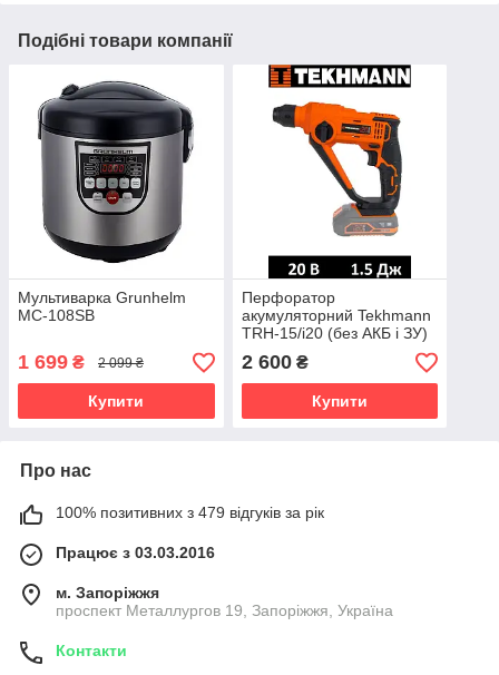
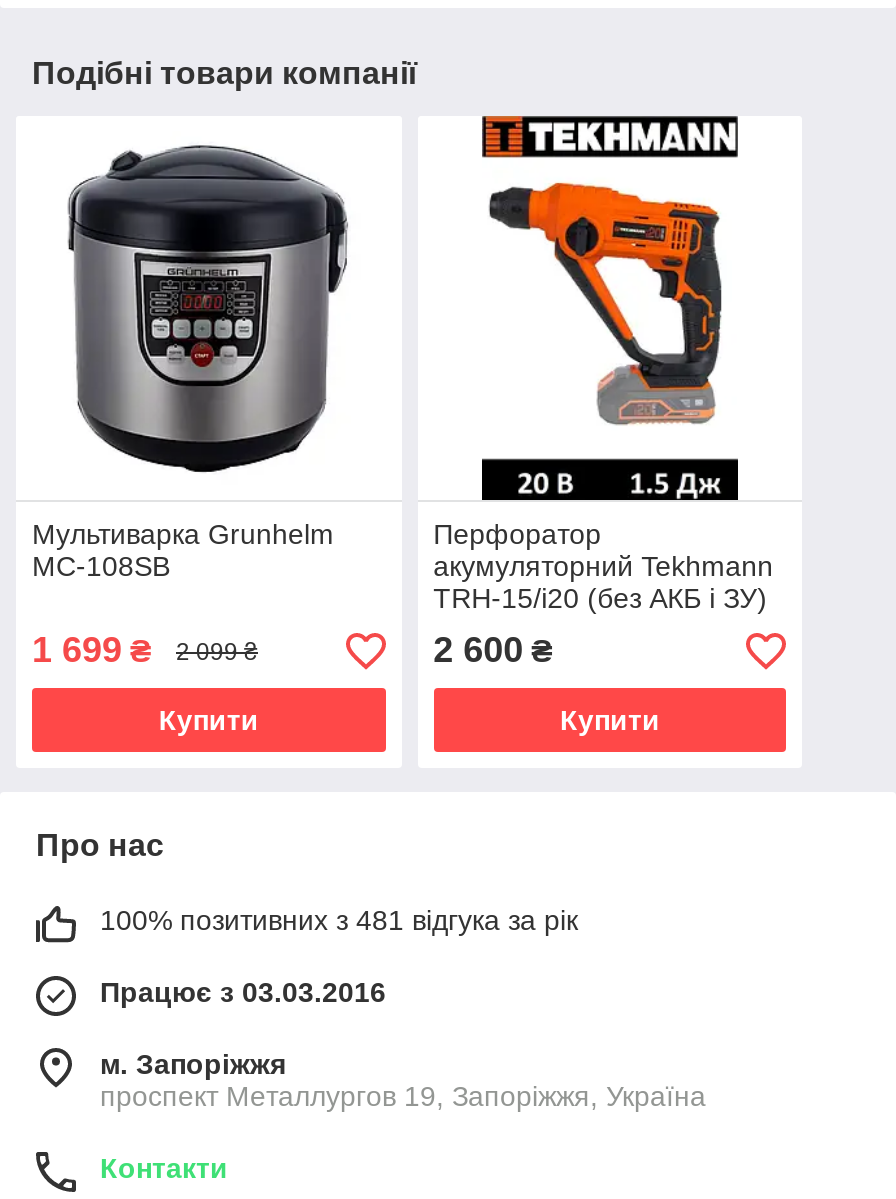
[56,504,324,522] 100% позитивних з 479 відгуків за рік -> [100,905,578,937] 100% позитивних з 481 відгука за рік

